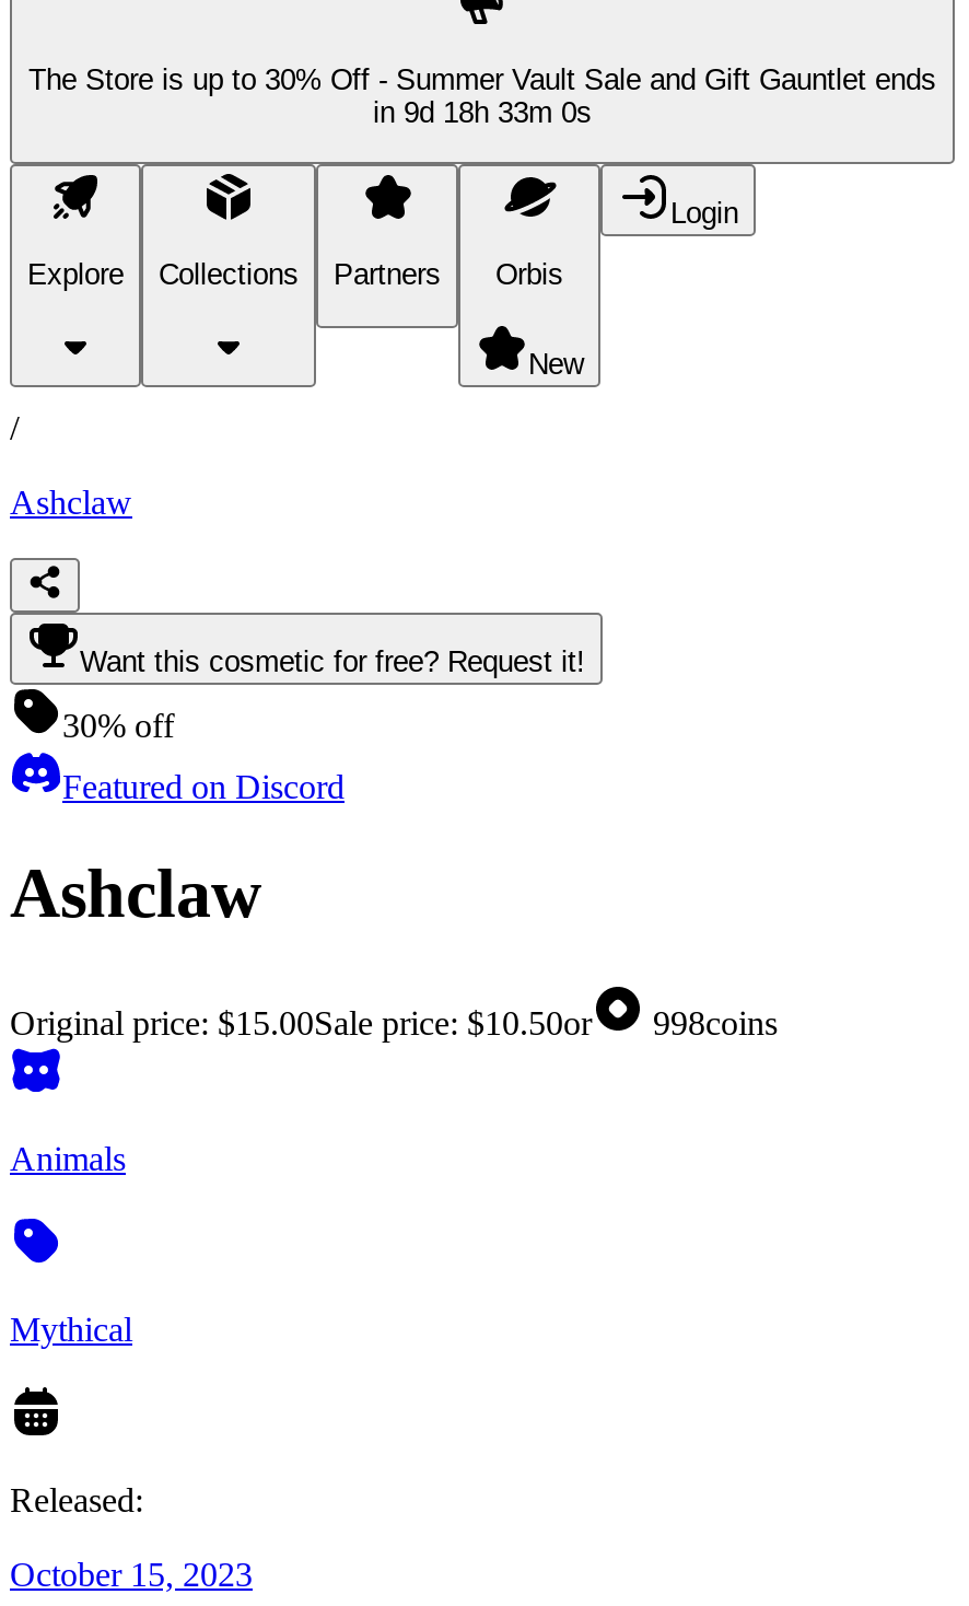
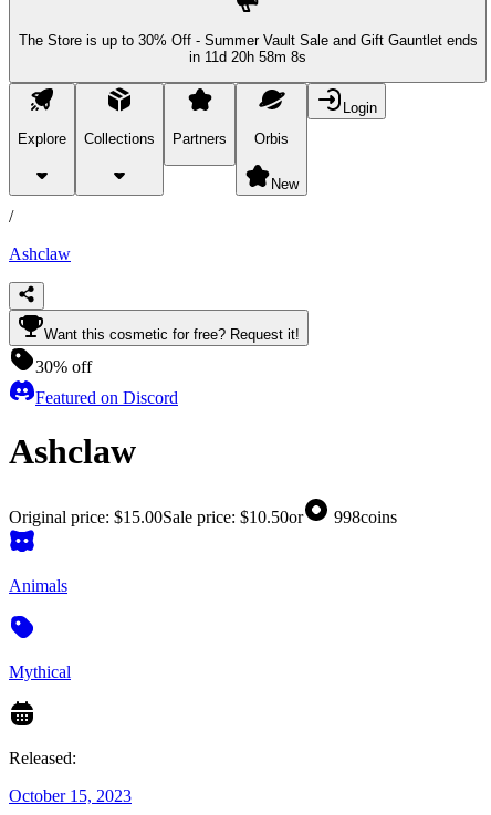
[373,95,592,128] in 9d 18h 33m 0s -> [189,48,306,65] in 11d 20h 58m 8s

